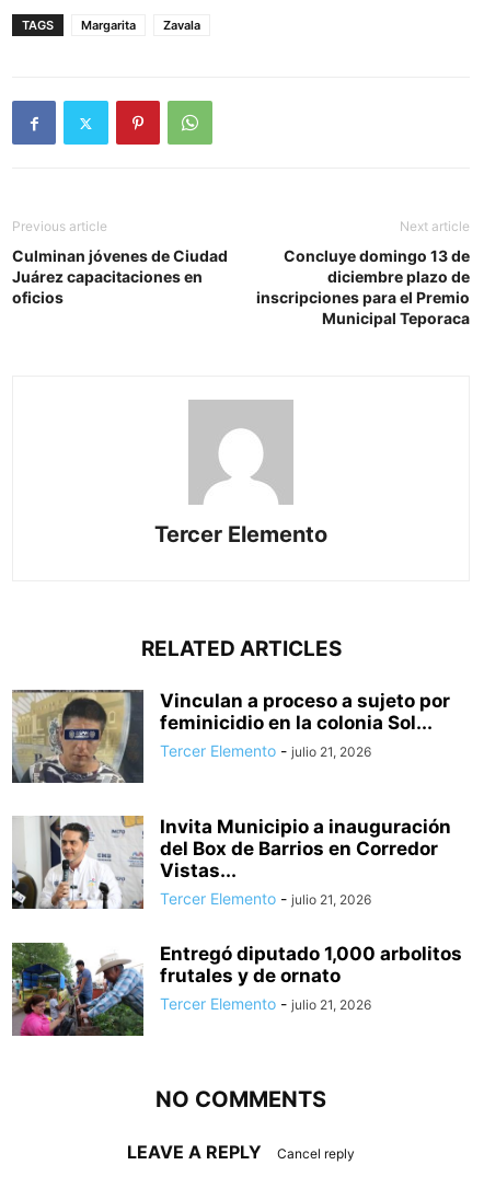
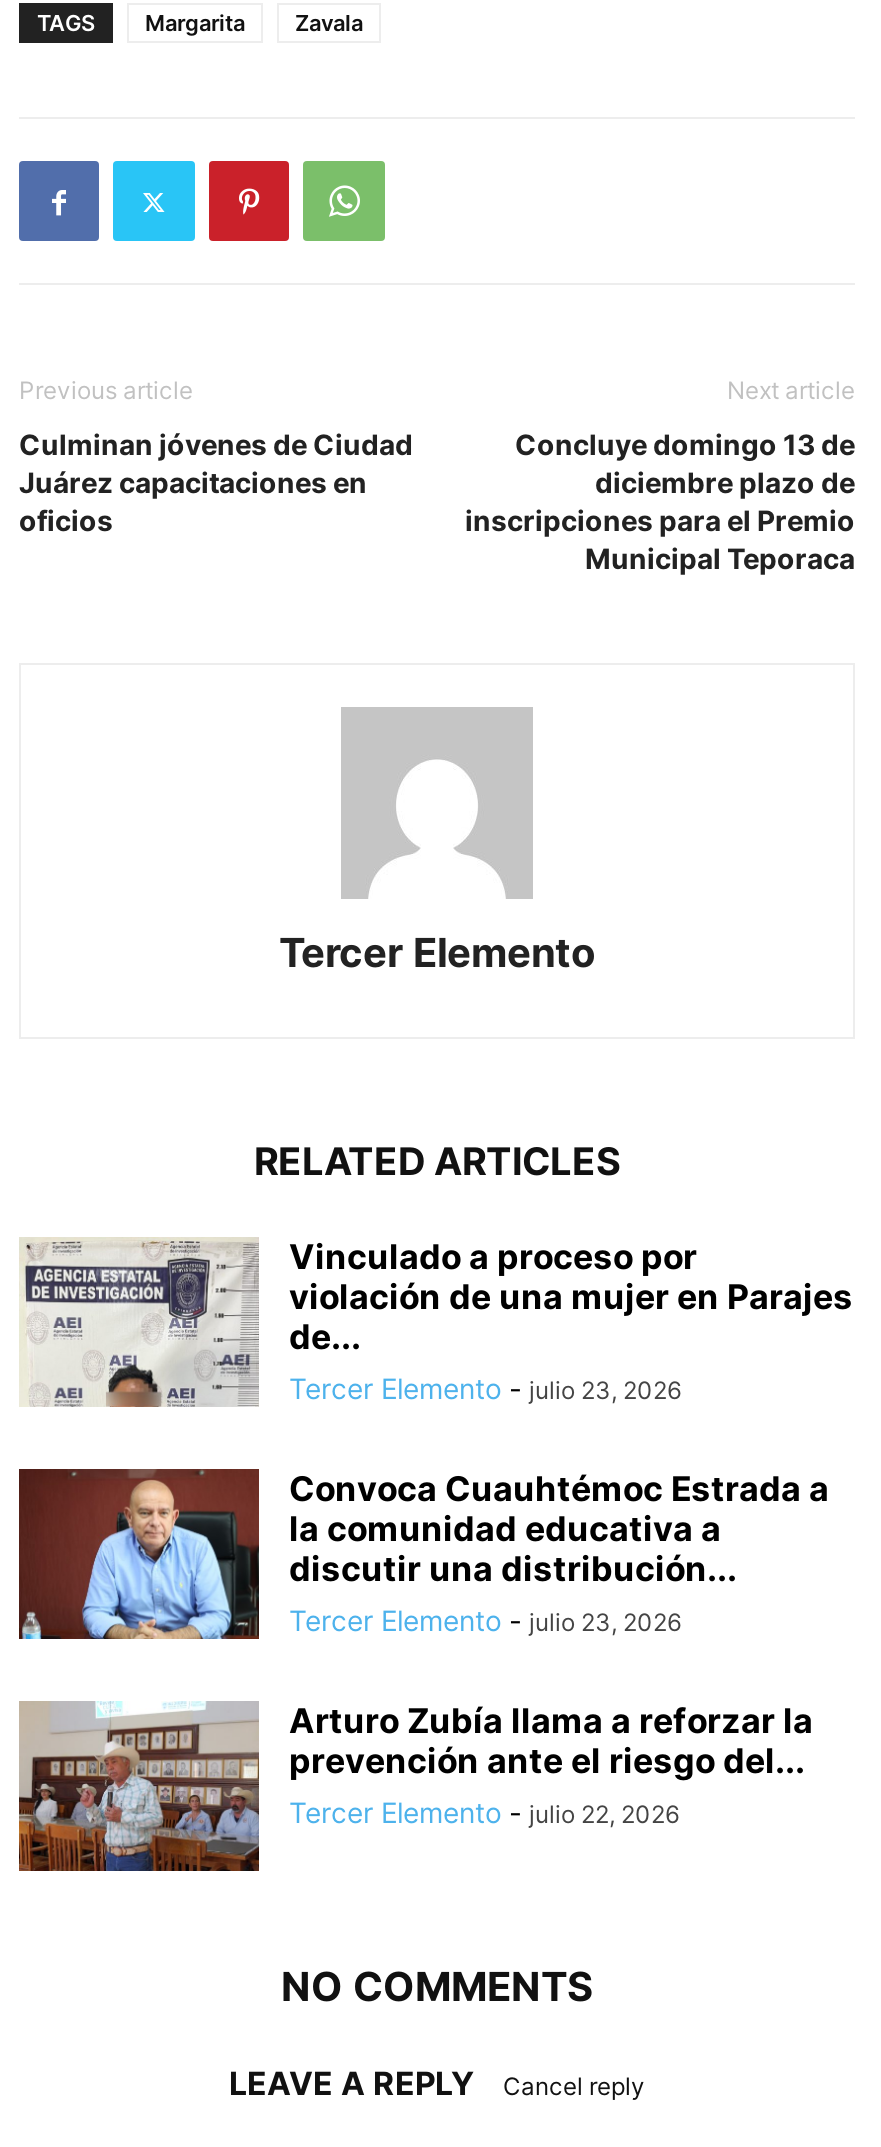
[11,689,450,784] [image] | Vinculan a proceso a sujeto por | feminicidio en la colonia Sol... | Tercer Elemento - julio 21, 2026 -> [19,1237,853,1407] [image] | Vinculado a proceso por | violación de una mujer en Parajes | de... | Tercer Elemento - julio 23, 2026
[11,815,451,910] [image] | Invita Municipio a inauguración | del Box de Barrios en Corredor | Vistas... | Tercer Elemento - julio 21, 2026 -> [17,1467,829,1641] [image] | Convoca Cuauhtémoc Estrada a | la comunidad educativa a | discutir una distribución... | Tercer Elemento - julio 23, 2026
[11,942,462,1037] [image] | Entregó diputado 1,000 arbolitos | frutales y de ornato | Tercer Elemento - julio 21, 2026 -> [17,1701,813,1873] [image] | Arturo Zubía llama a reforzar la | prevención ante el riesgo del... | Tercer Elemento - julio 22, 2026

